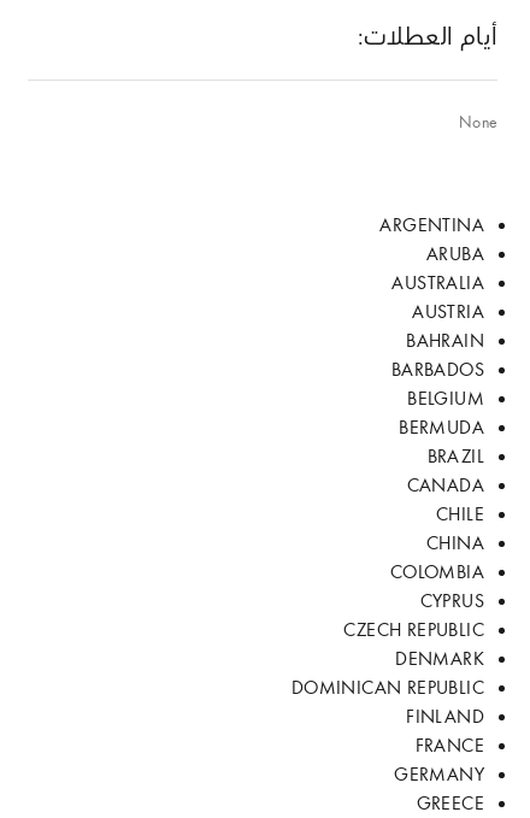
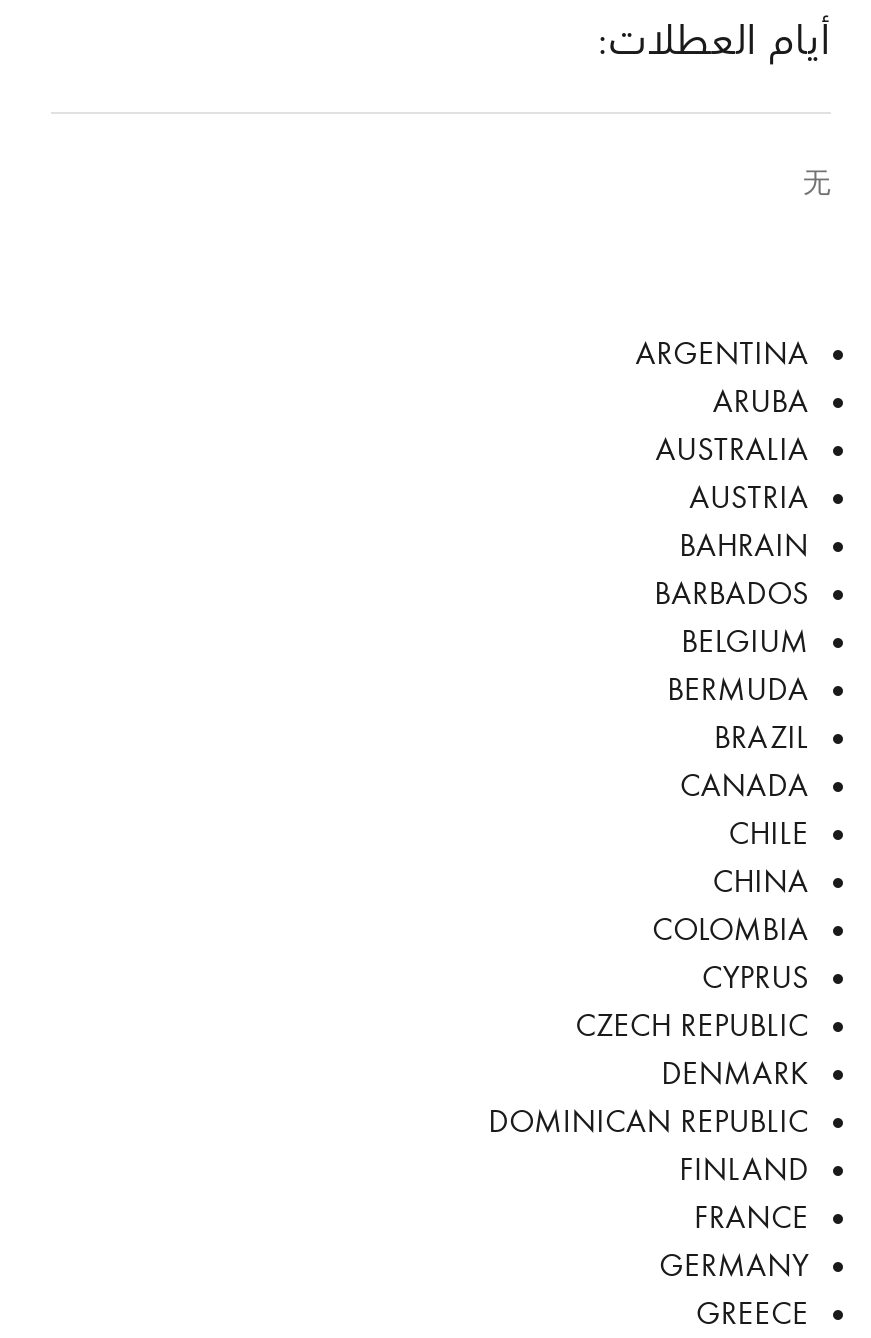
[459,111,498,133] None -> [803,164,832,200] 无

